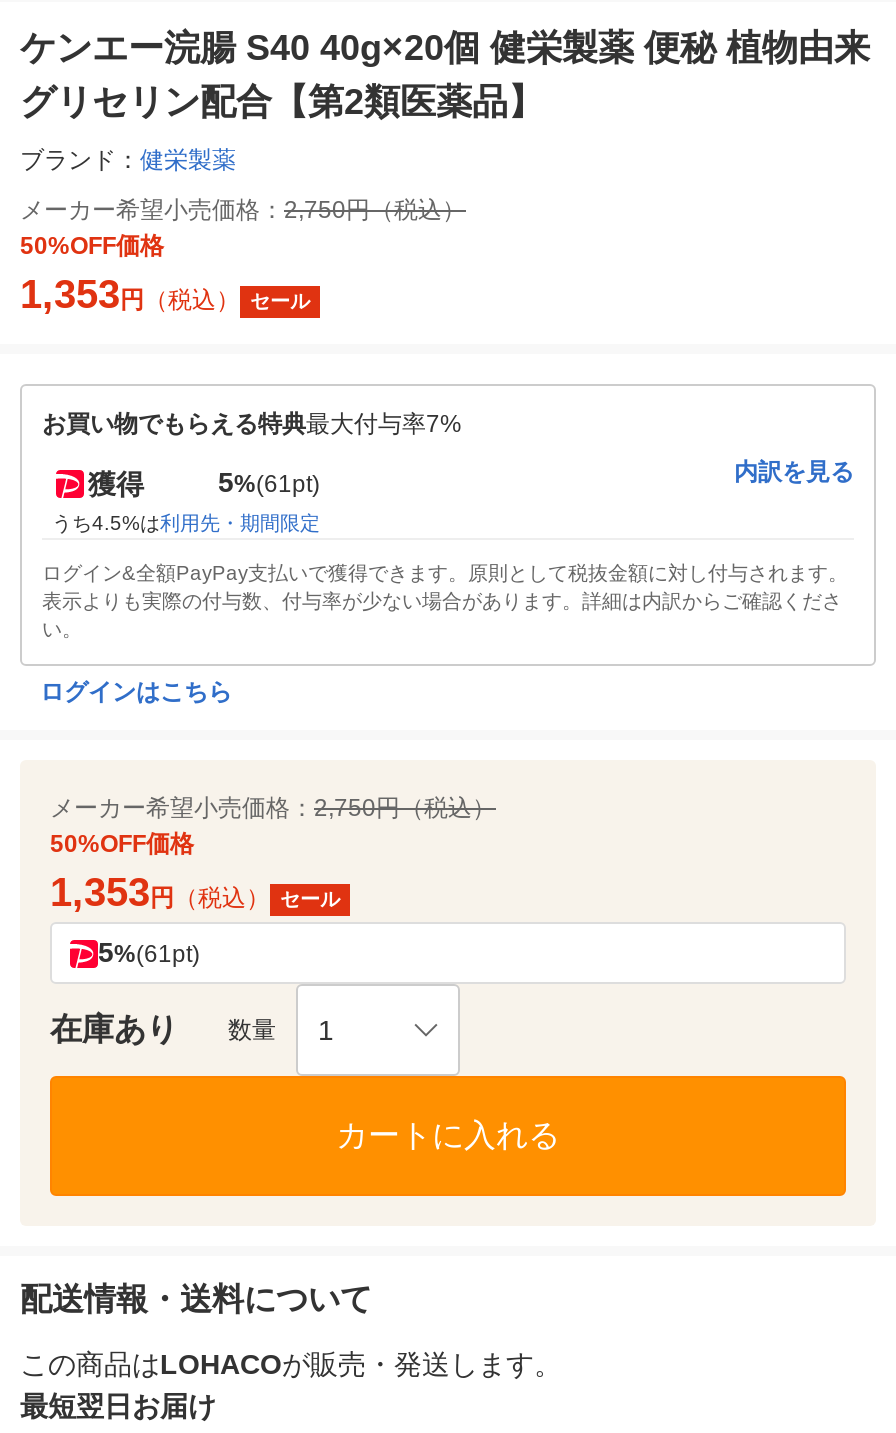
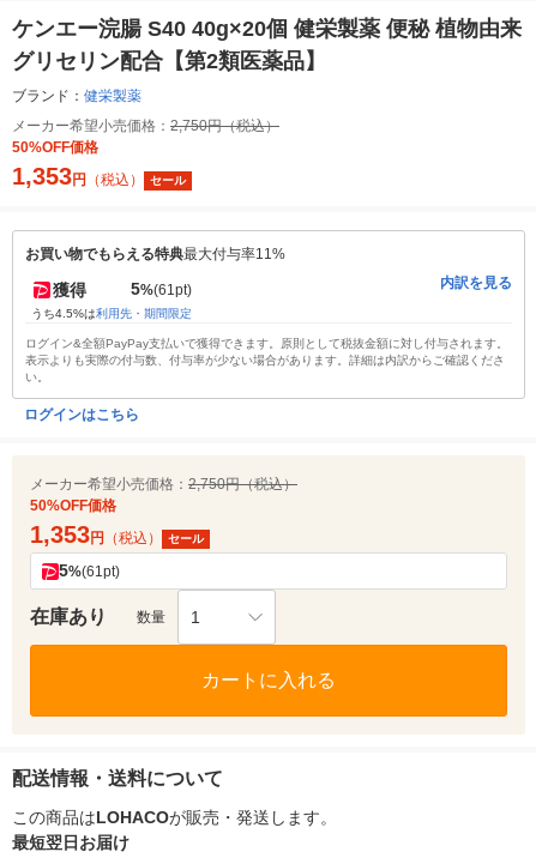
[42,411,462,439] お買い物でもらえる特典最大付与率7% -> [25,246,285,263] お買い物でもらえる特典最大付与率11%

